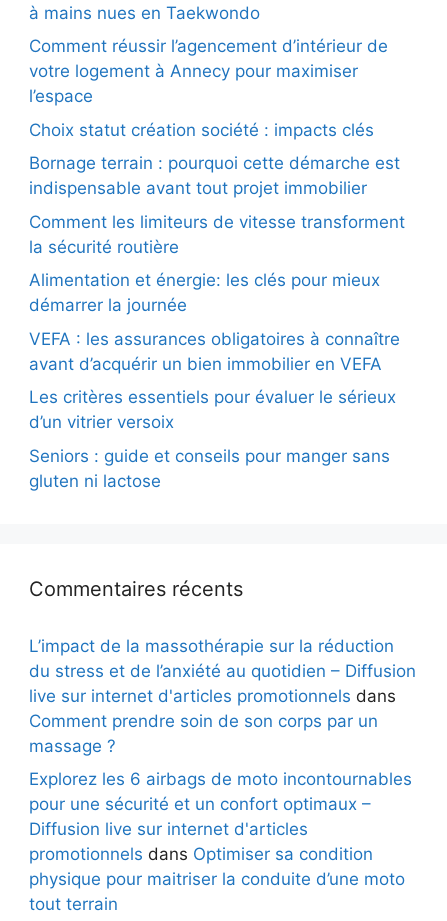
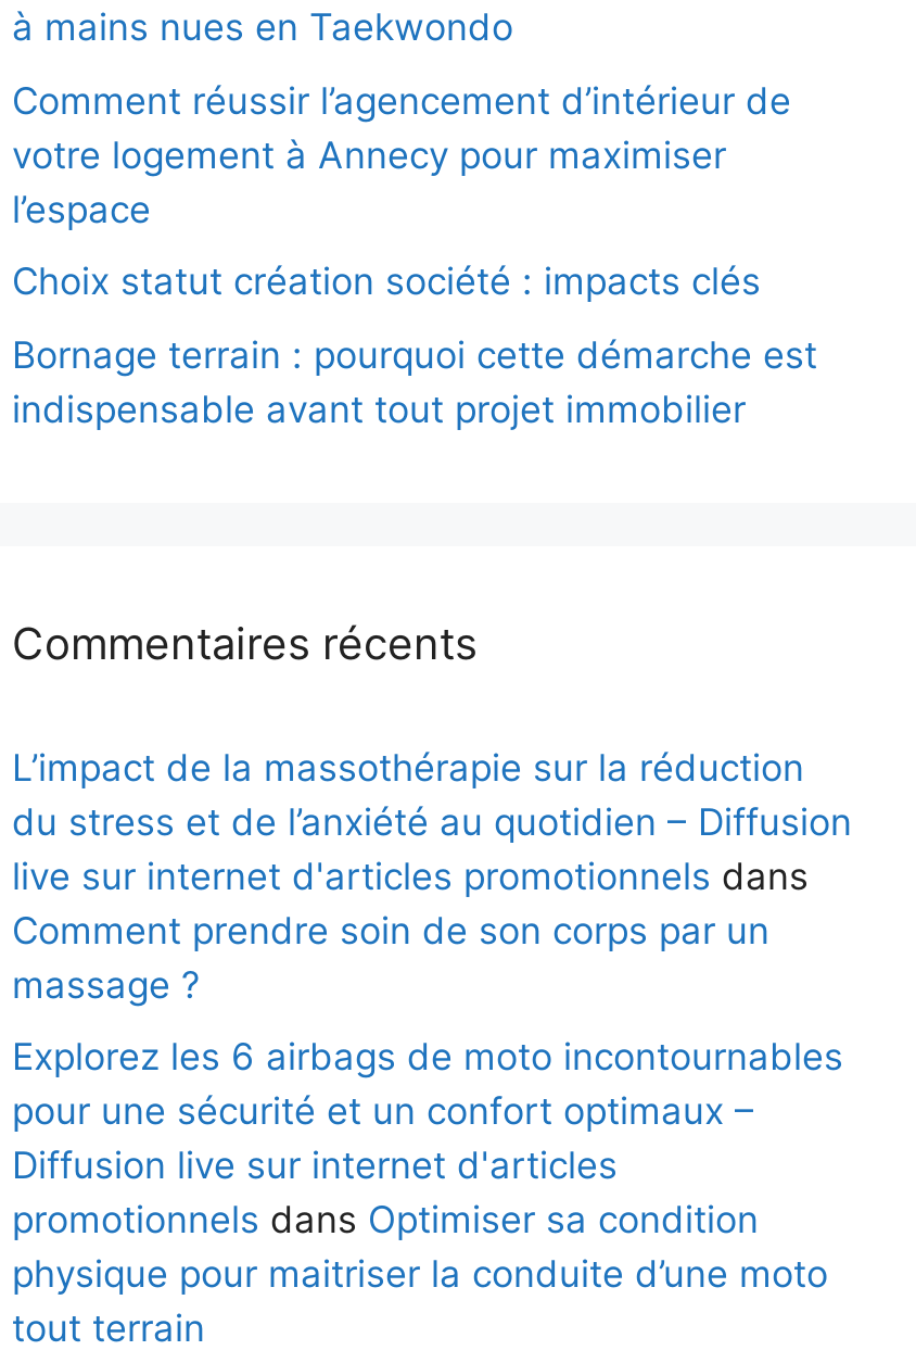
[29,212,405,491] Comment les limiteurs de vitesse transforment | la sécurité routière | Alimentation et énergie: les clés pour mieux | démarrer la journée | VEFA : les assurances obligatoires à connaître | avant d’acquérir un bien immobilier en VEFA | Les critères essentiels pour évaluer le sérieux | d’un vitrier versoix | Seniors : guide et conseils pour manger sans | gluten ni lactose -> none

